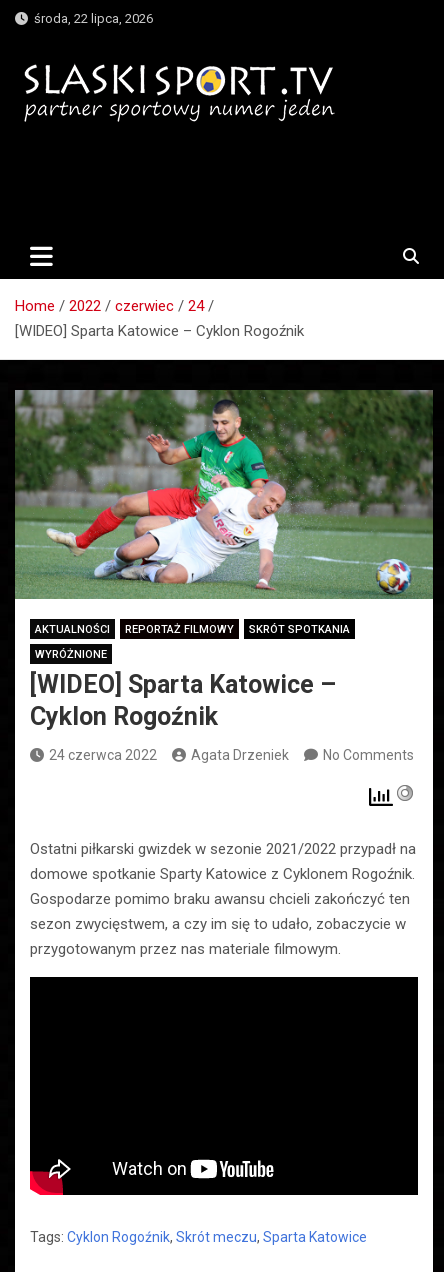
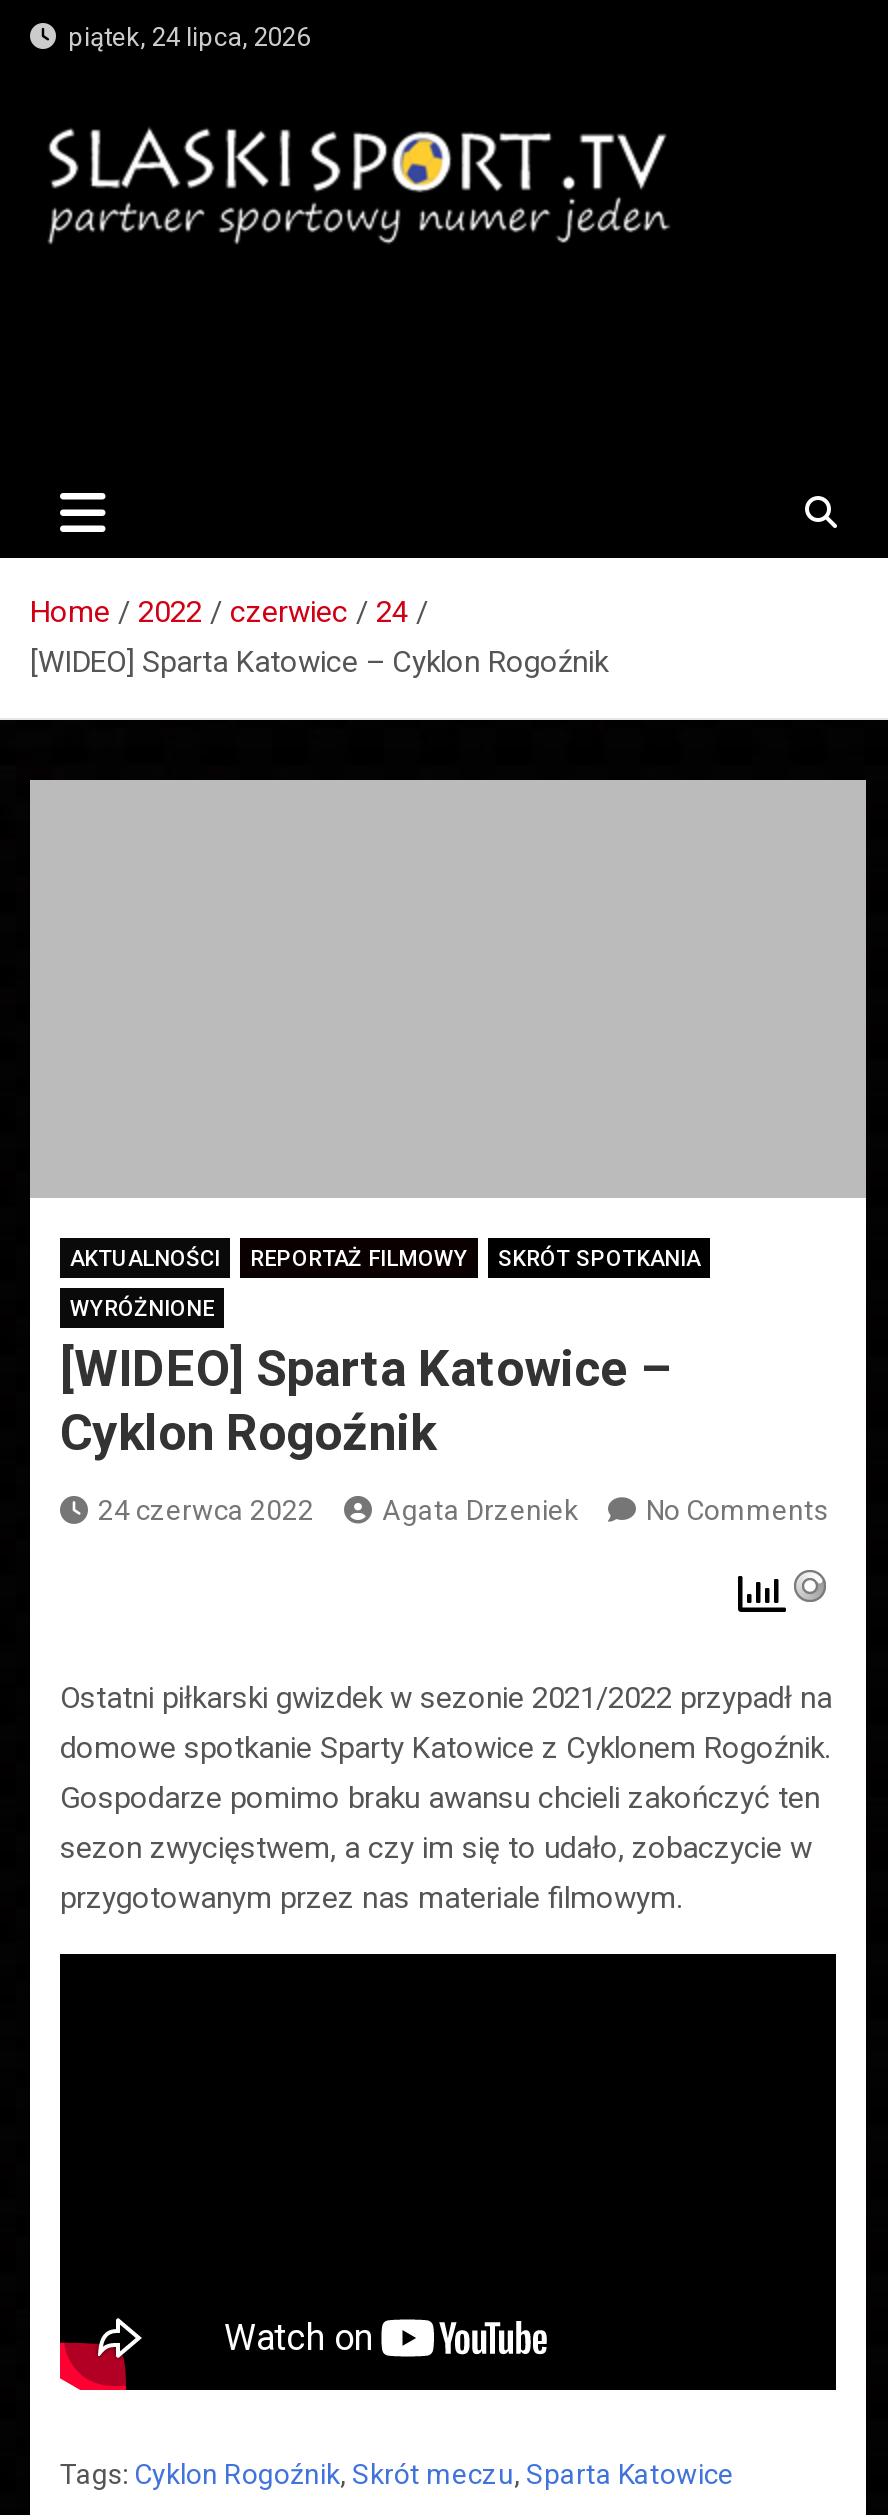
[28,11,153,26] środa, 22 lipca, 2026 -> [56,22,310,52] piątek, 24 lipca, 2026
[15,390,433,599] [image] -> none

